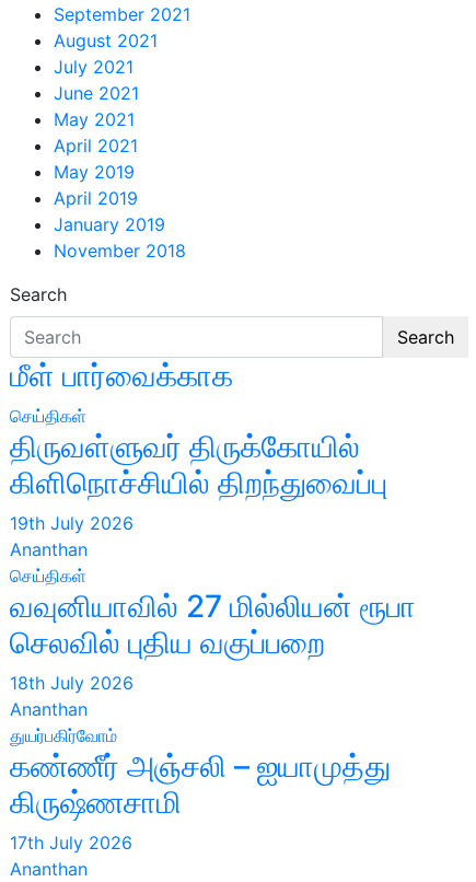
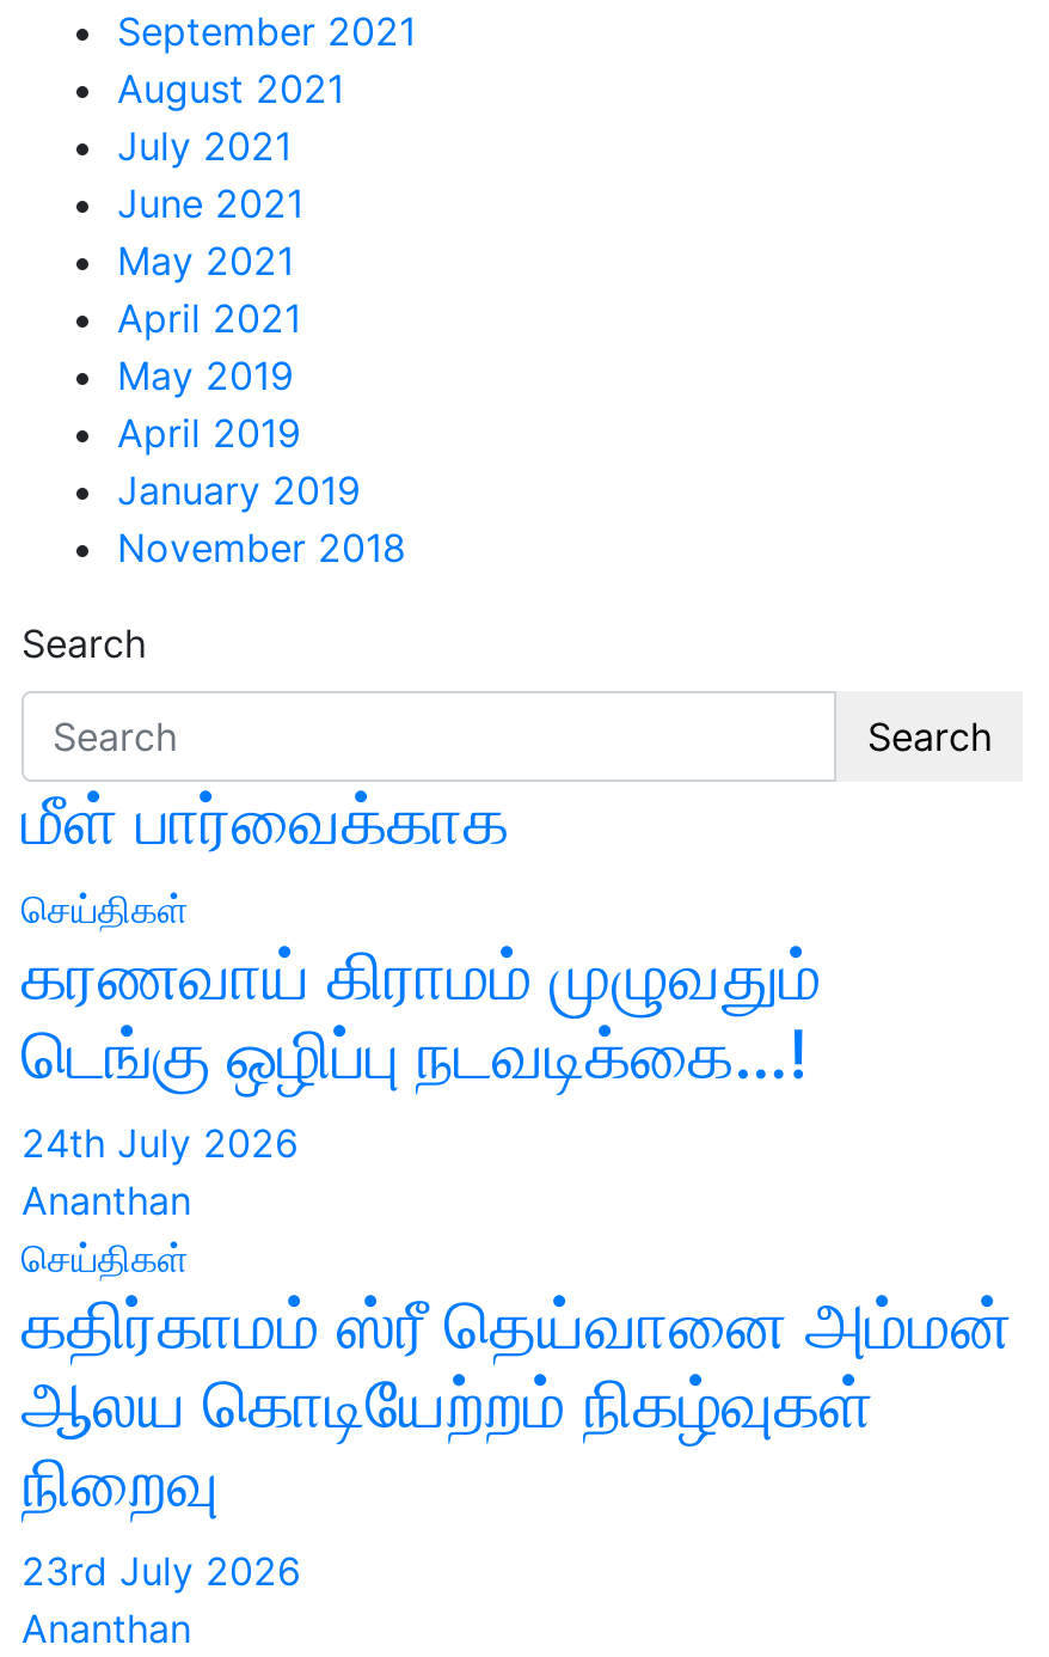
[10,427,387,533] திருவள்ளுவர் திருக்கோயில் | கிளிநொச்சியில் திறந்துவைப்பு | 19th July 2026 -> [22,934,822,1166] கரணவாய் கிராமம் முழுவதும் | டெங்கு ஒழிப்பு நடவடிக்கை…! | 24th July 2026
[10,587,416,853] வவுனியாவில் 27 மில்லியன் ரூபா | செலவில் புதிய வகுப்பறை | 18th July 2026 | Ananthan | துயர்பகிர்வோம் | கண்ணீர் அஞ்சலி – ஐயாமுத்து | கிருஷ்ணசாமி | 17th July 2026 -> [22,1283,1013,1594] கதிர்காமம் ஸ்ரீ தெய்வானை அம்மன் | ஆலய கொடியேற்றம் நிகழ்வுகள் | நிறைவு | 23rd July 2026

